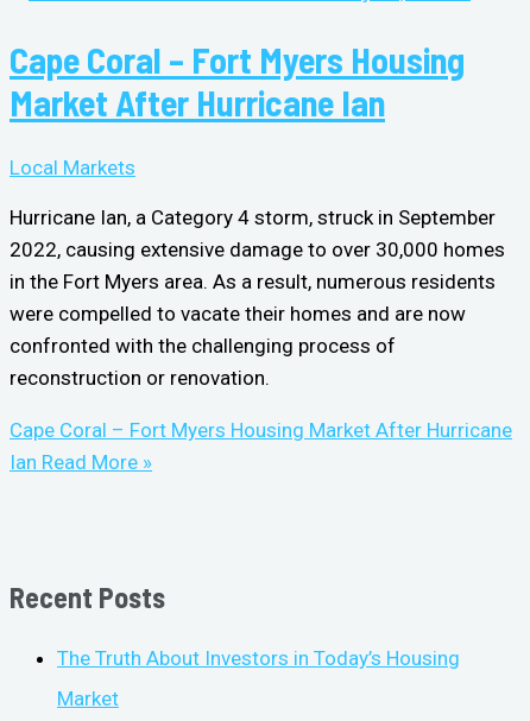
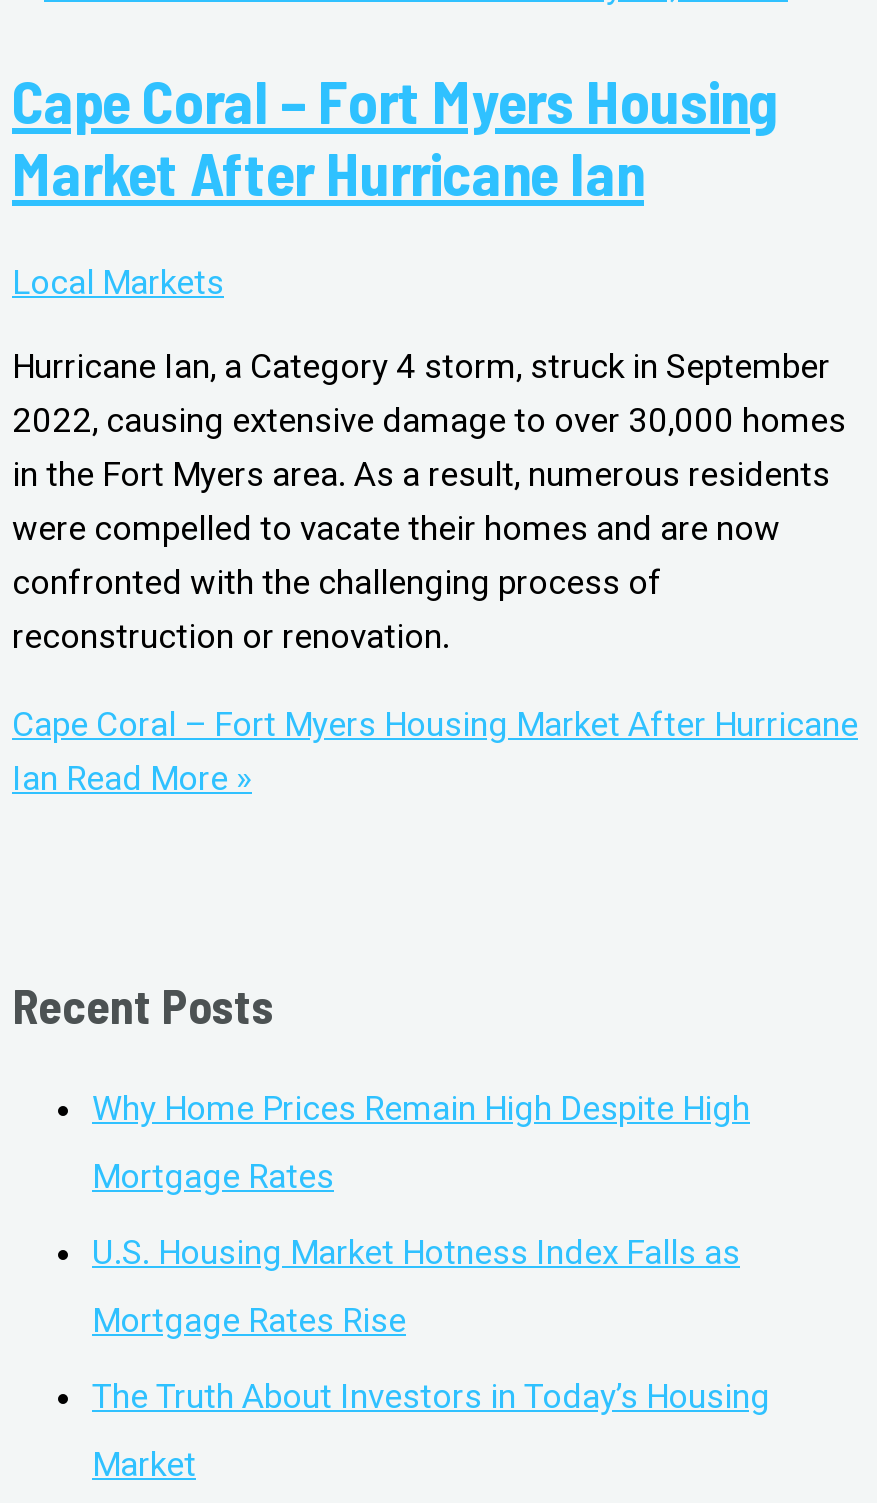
none -> [92,1087,750,1340] Why Home Prices Remain High Despite High | Mortgage Rates | U.S. Housing Market Hotness Index Falls as | Mortgage Rates Rise

